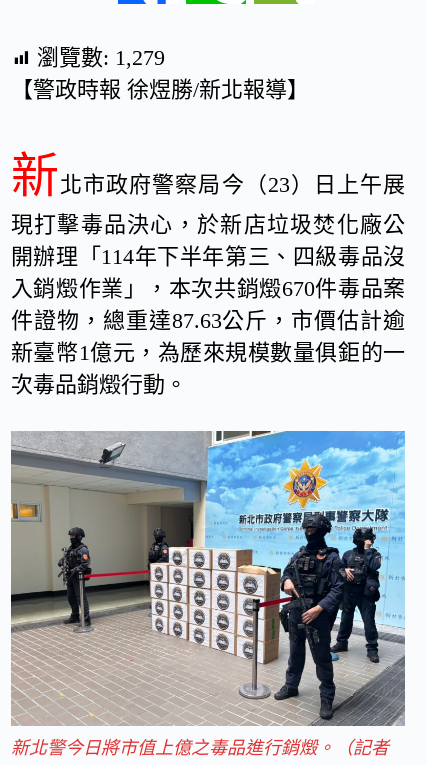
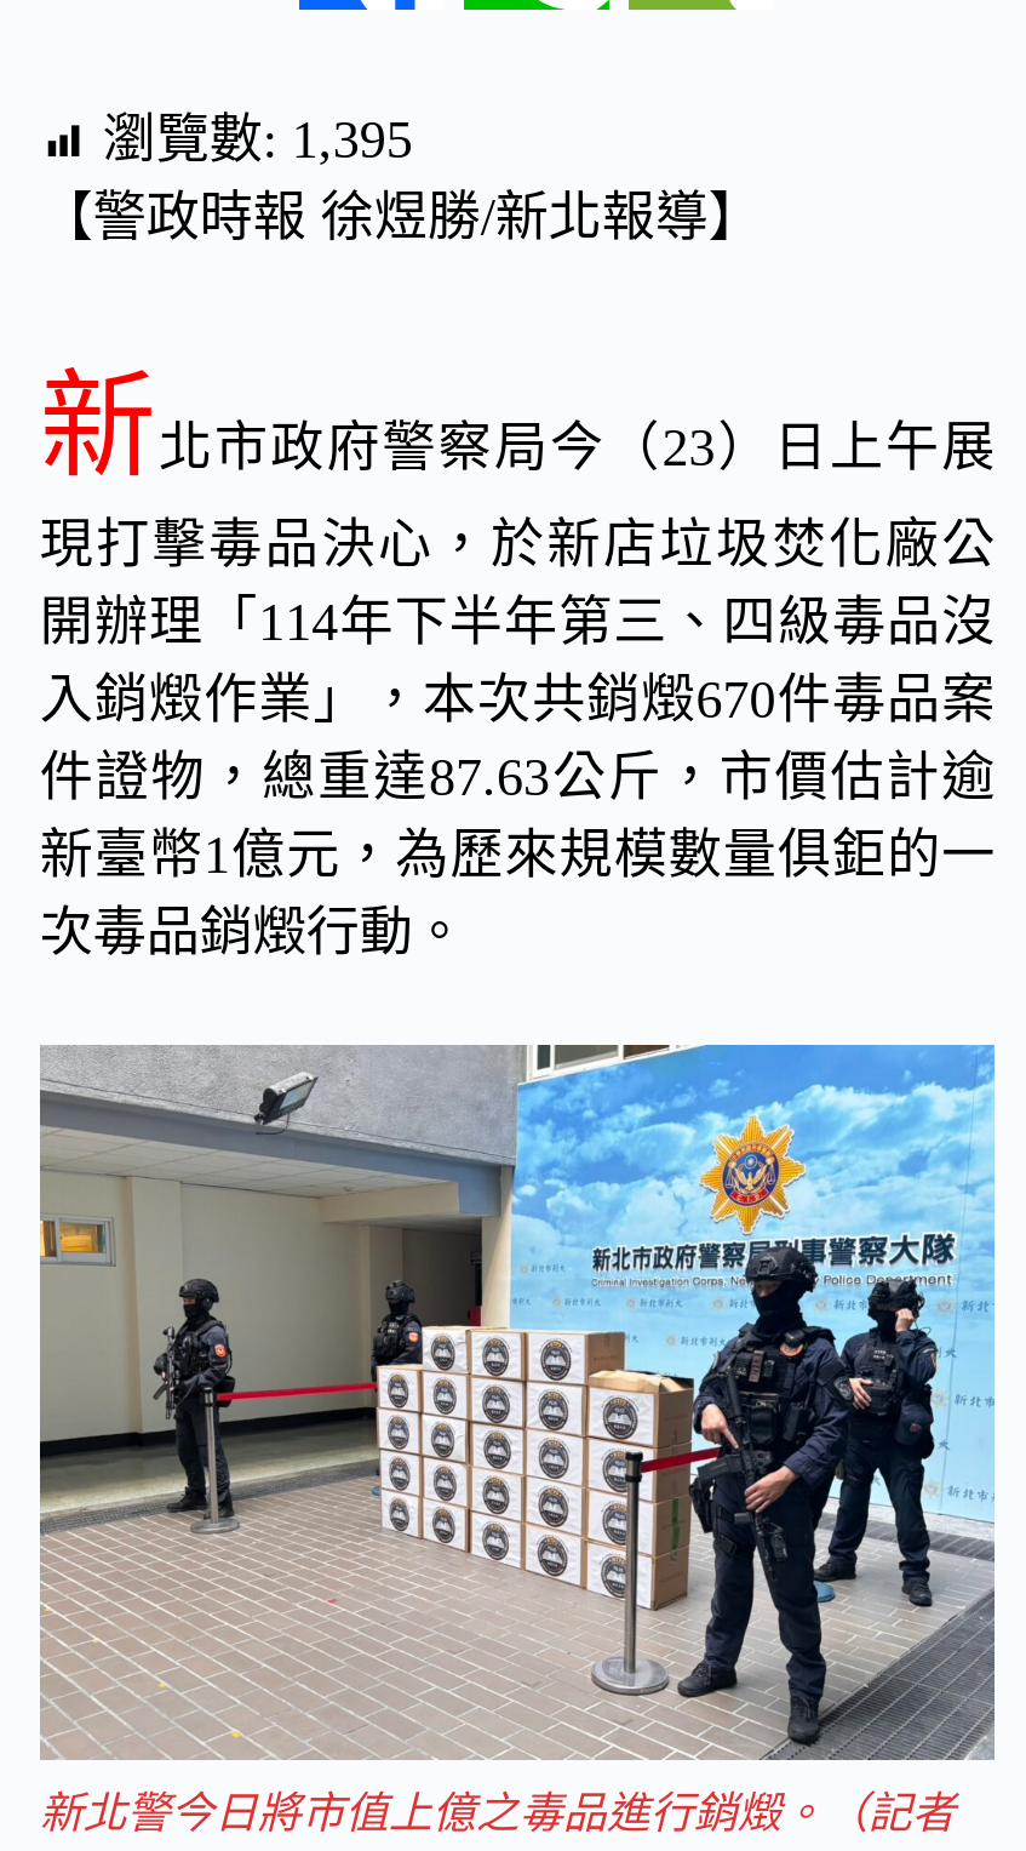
[37,45,165,70] 瀏覽數: 1,279 -> [103,109,413,169] 瀏覽數: 1,395

